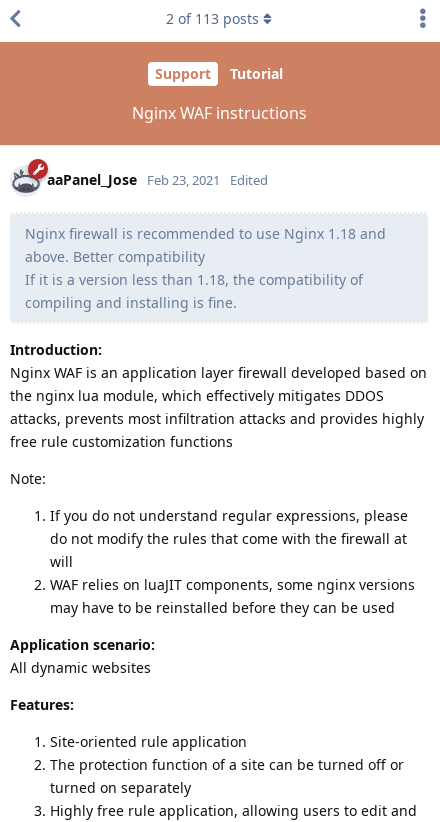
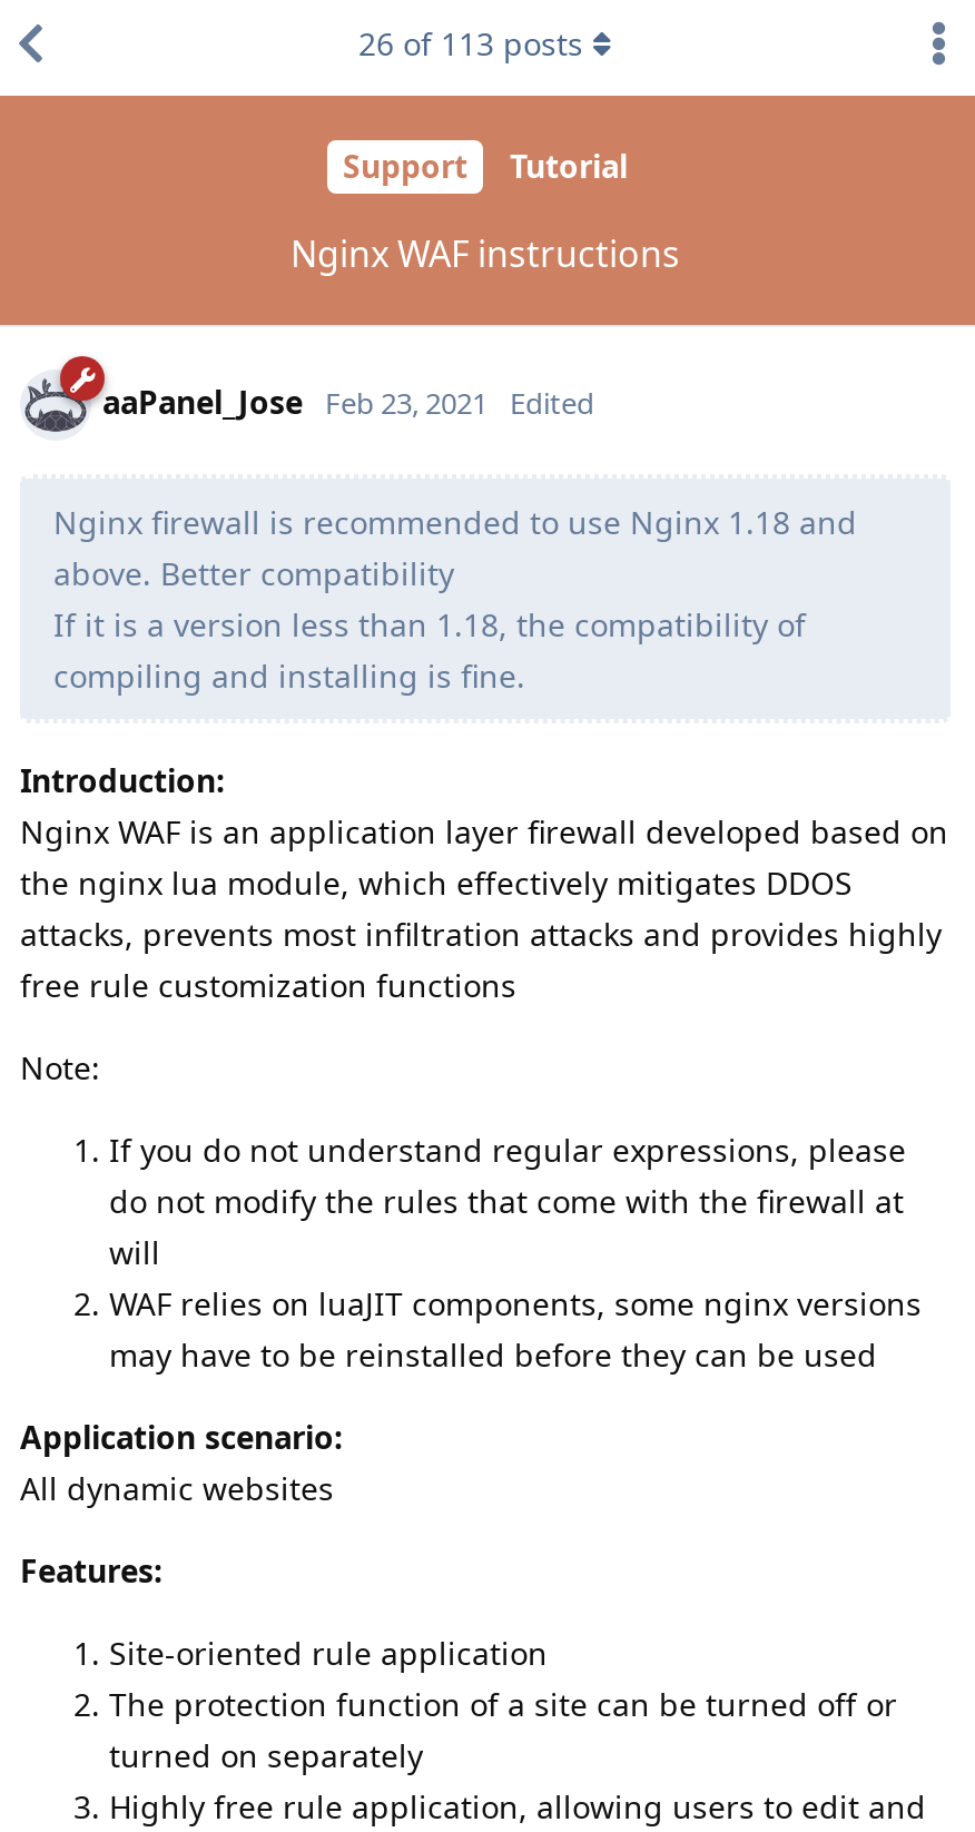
[166,9,259,28] 2 of 113 posts -> [358,22,583,65] 26 of 113 posts

